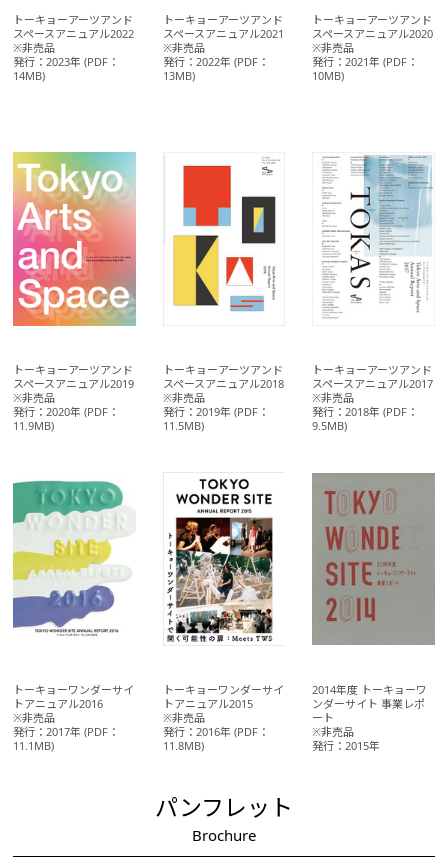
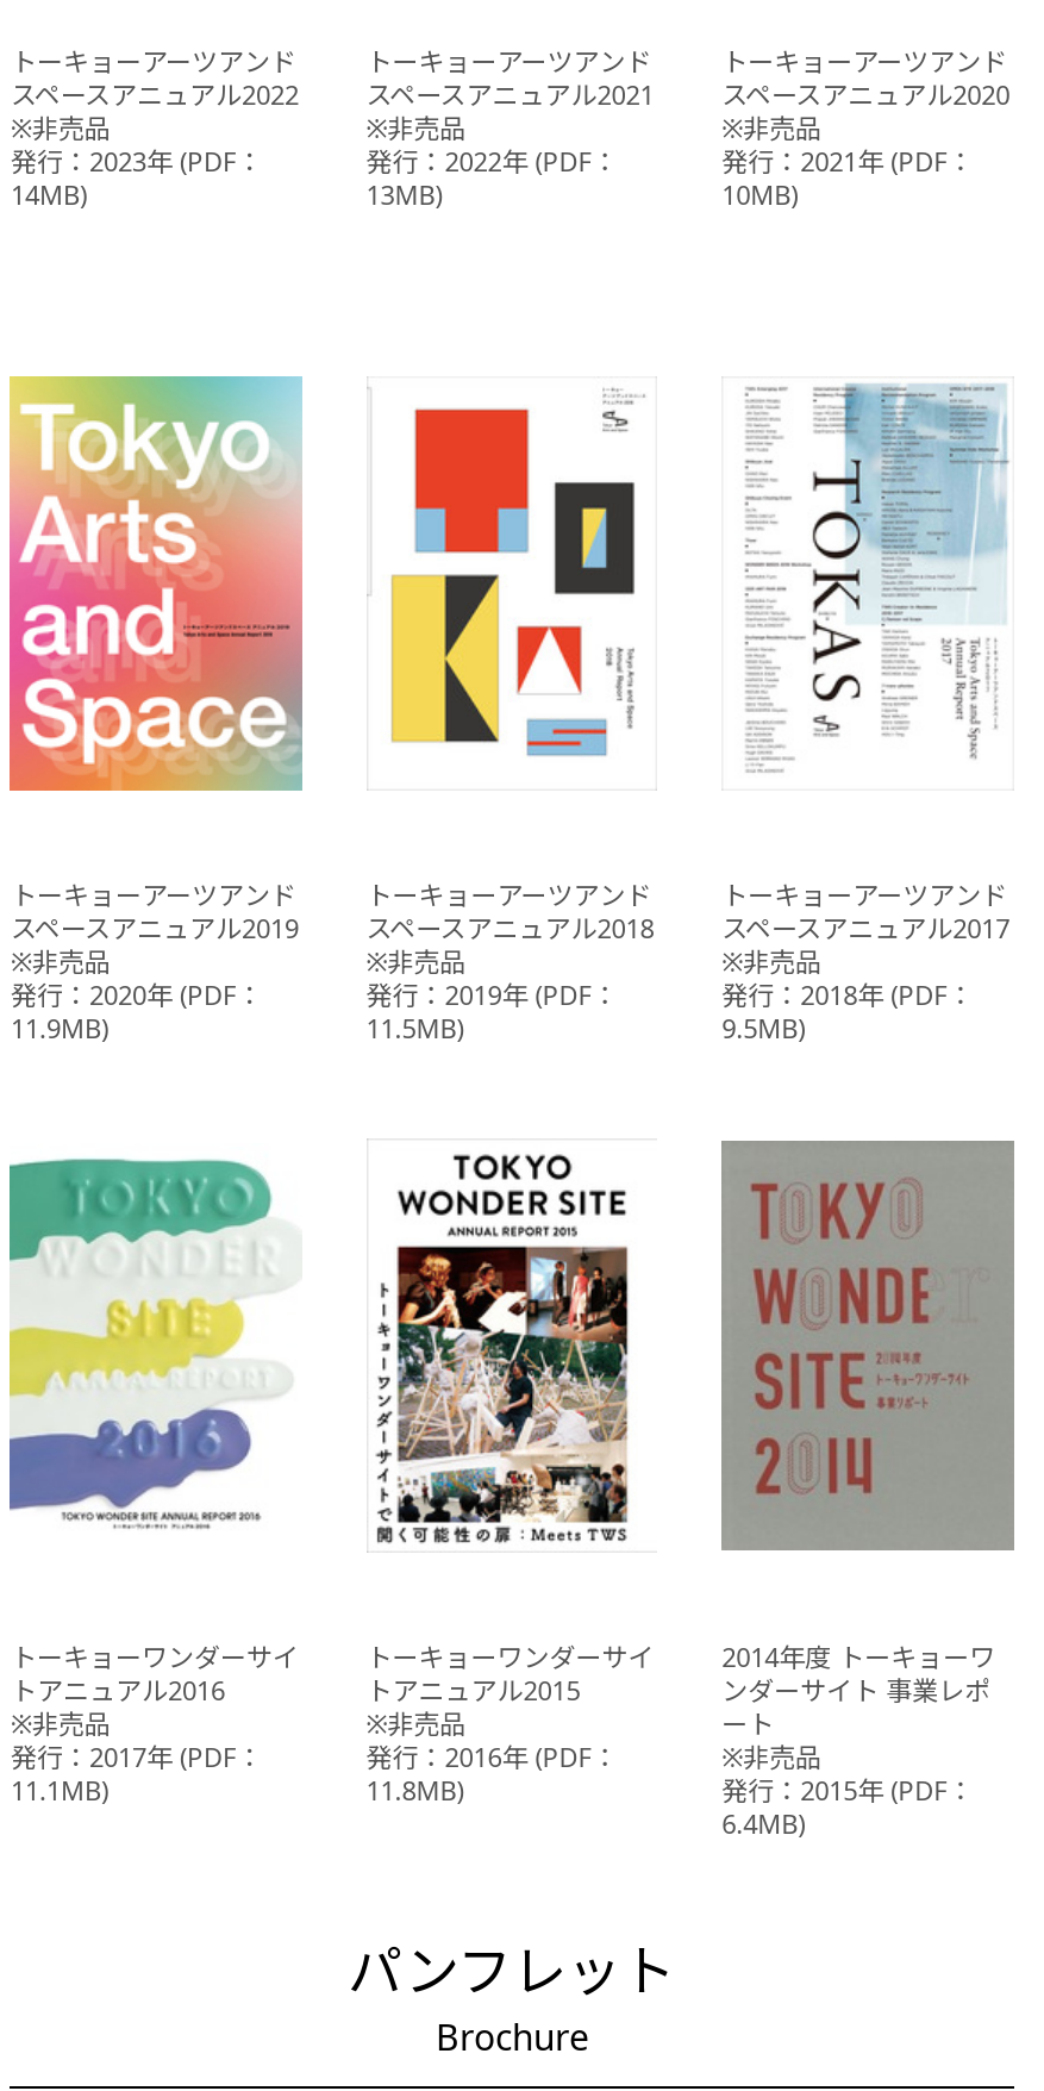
[312,738,380,753] 発行：2015年 -> [722,1772,974,1841] 発行：2015年 (PDF： | 6.4MB)

